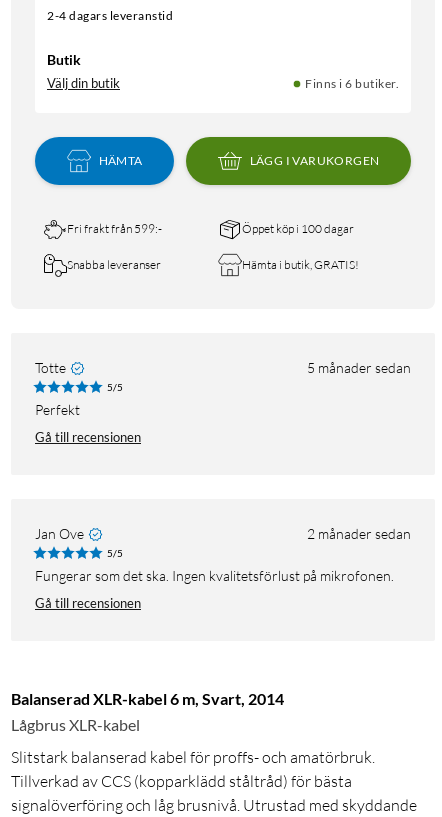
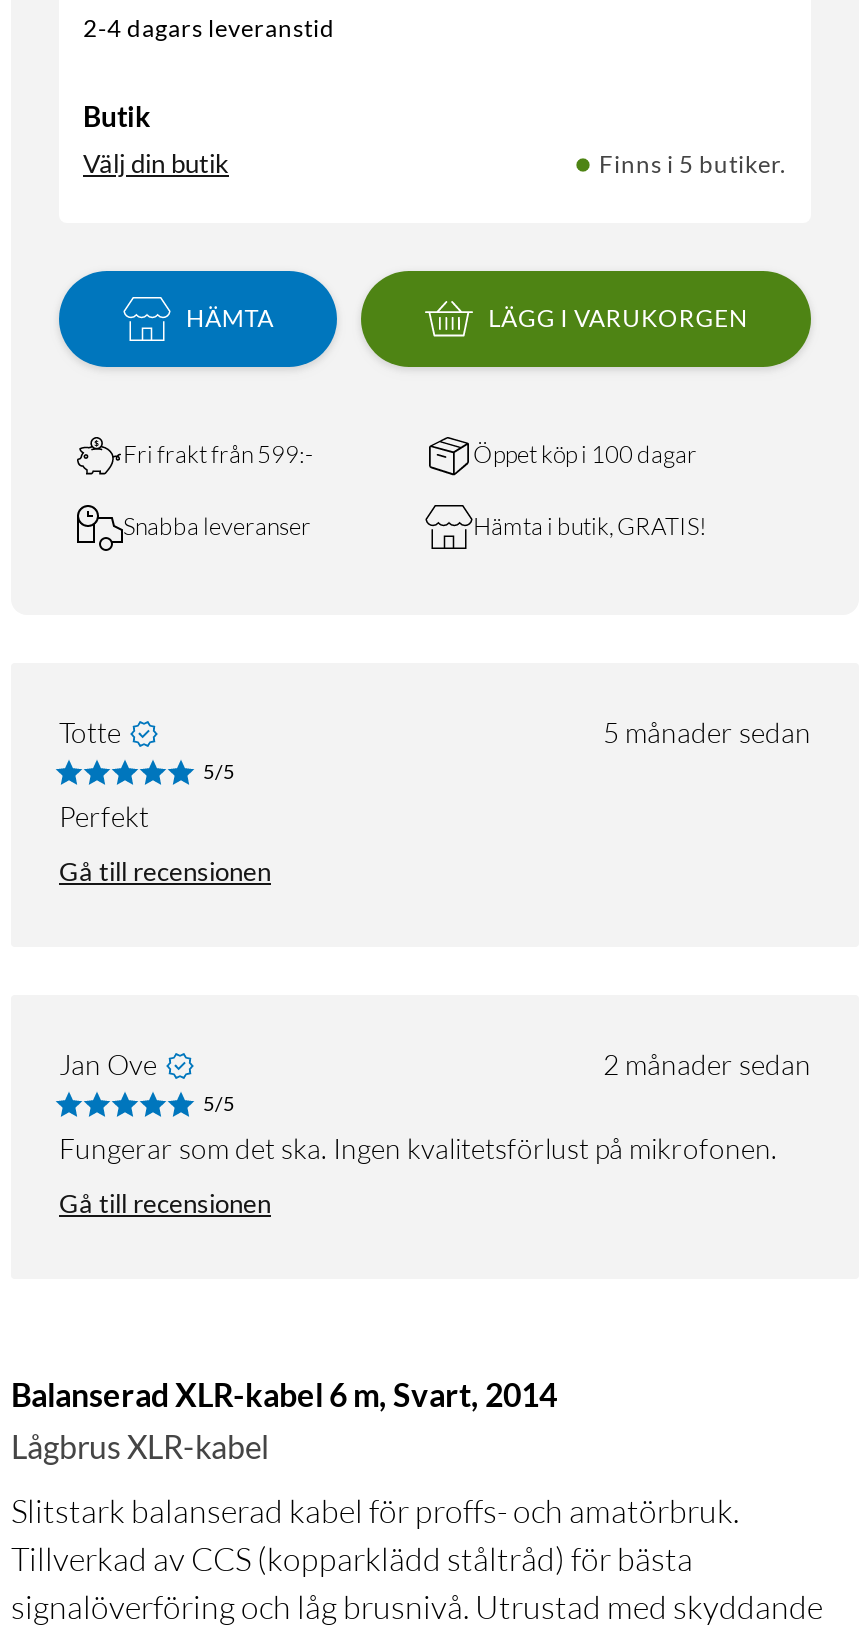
[305,75,399,90] Finns i 6 butiker. -> [599,150,787,180] Finns i 5 butiker.

